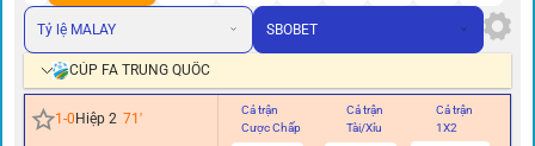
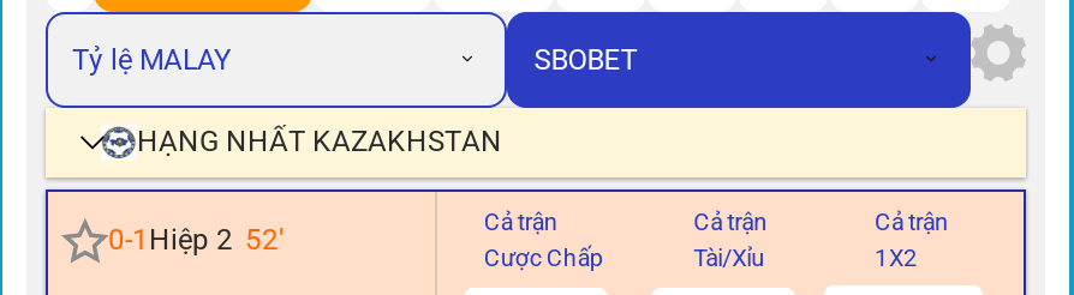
[69,61,210,78] CÚP FA TRUNG QUỐC -> [137,124,502,157] HẠNG NHẤT KAZAKHSTAN
[55,110,140,127] 1-0 Hiệp 2 71 -> [108,222,279,256] 0-1 Hiệp 2 52

